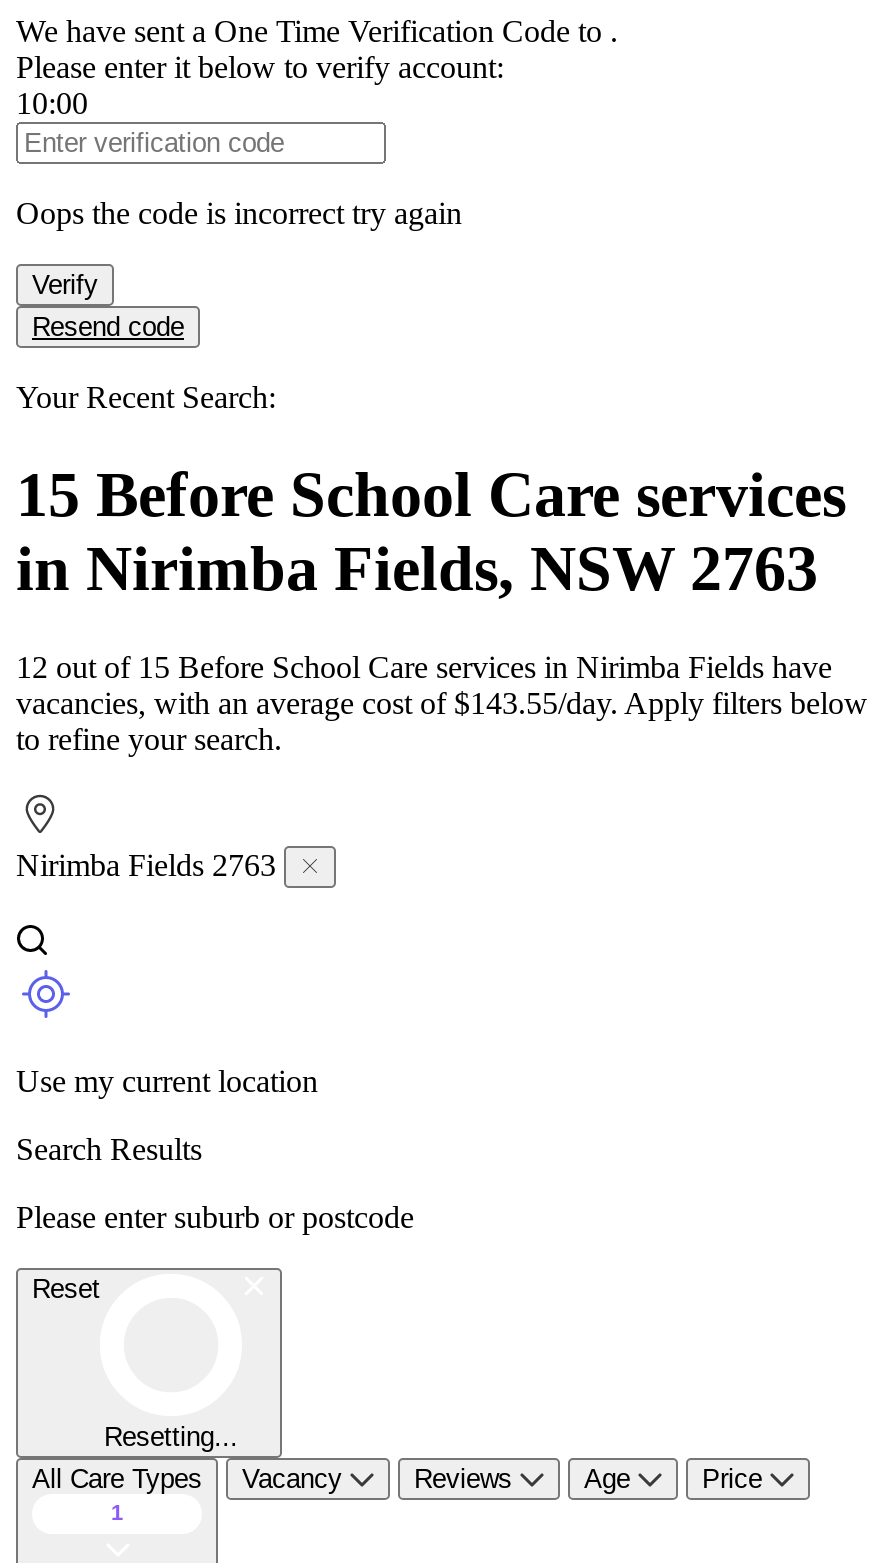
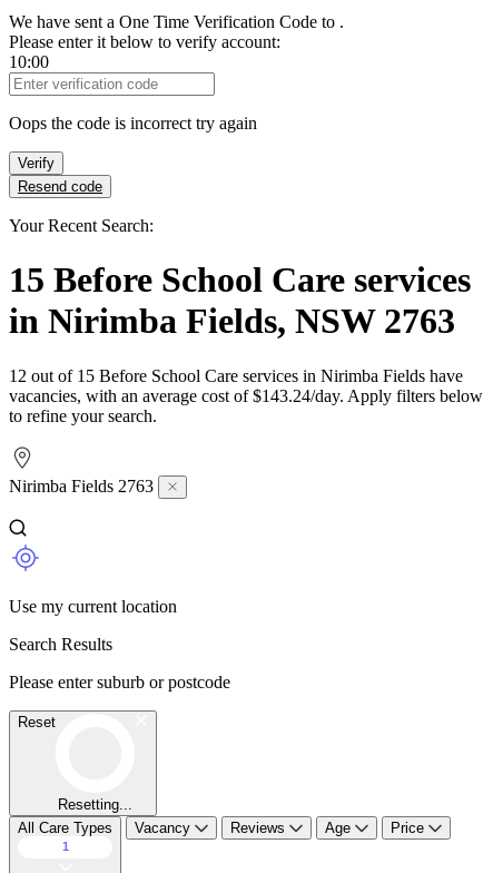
[16,686,868,720] vacancies, with an average cost of $143.55/day. Apply filters below -> [9,386,483,405] vacancies, with an average cost of $143.24/day. Apply filters below

